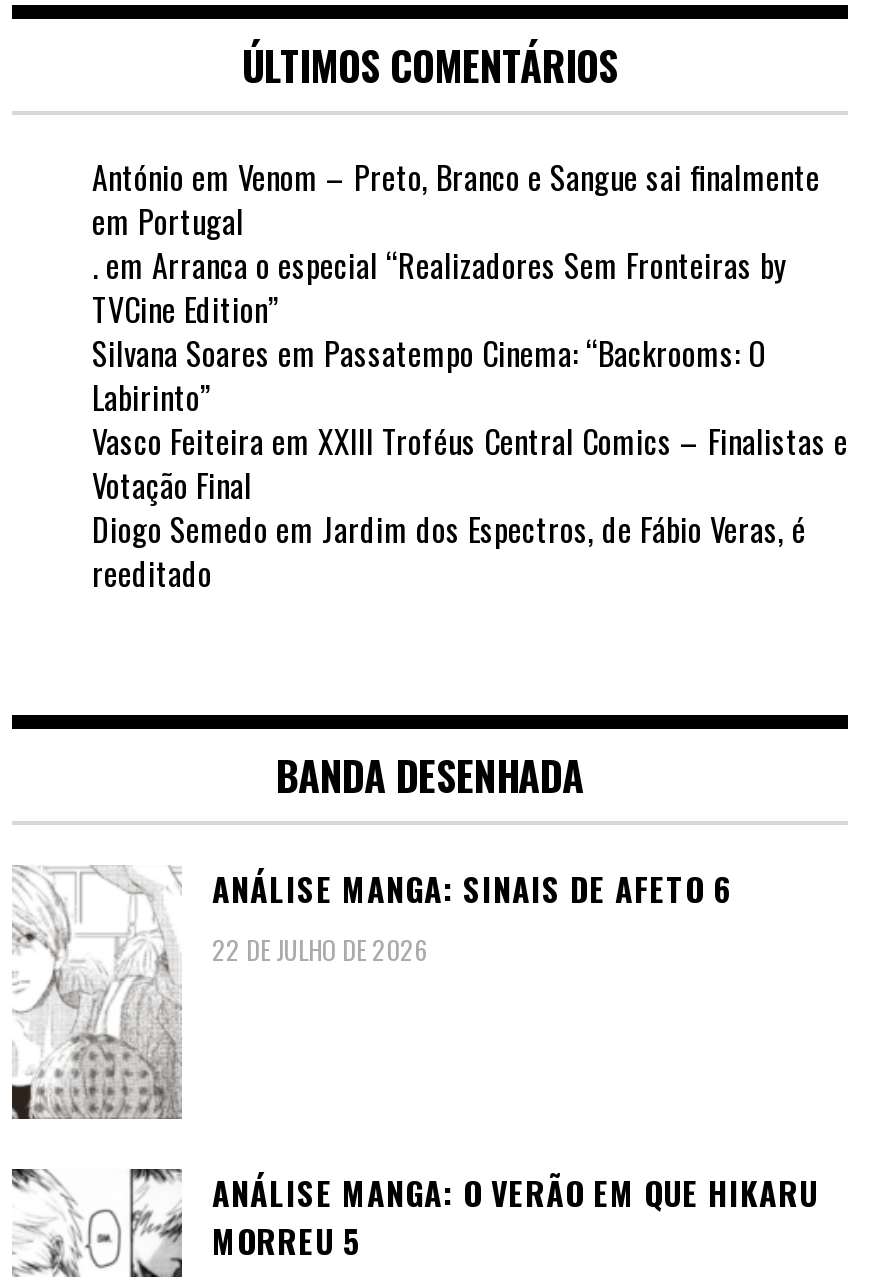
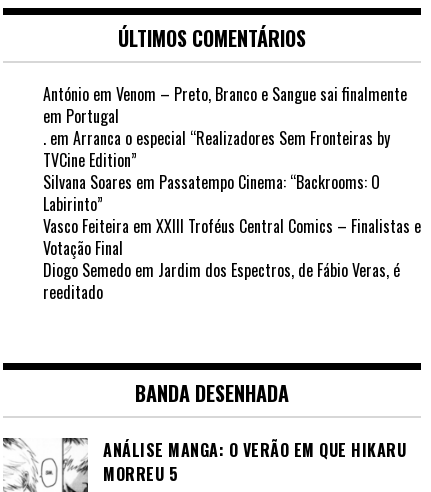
[12,864,732,1120] [image] | ANÁLISE MANGA: SINAIS DE AFETO 6 | 22 DE JULHO DE 2026 -> none

